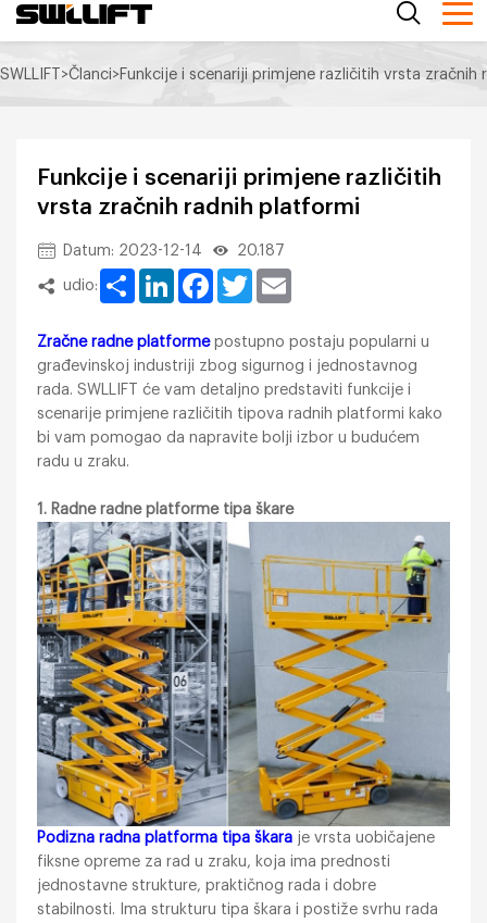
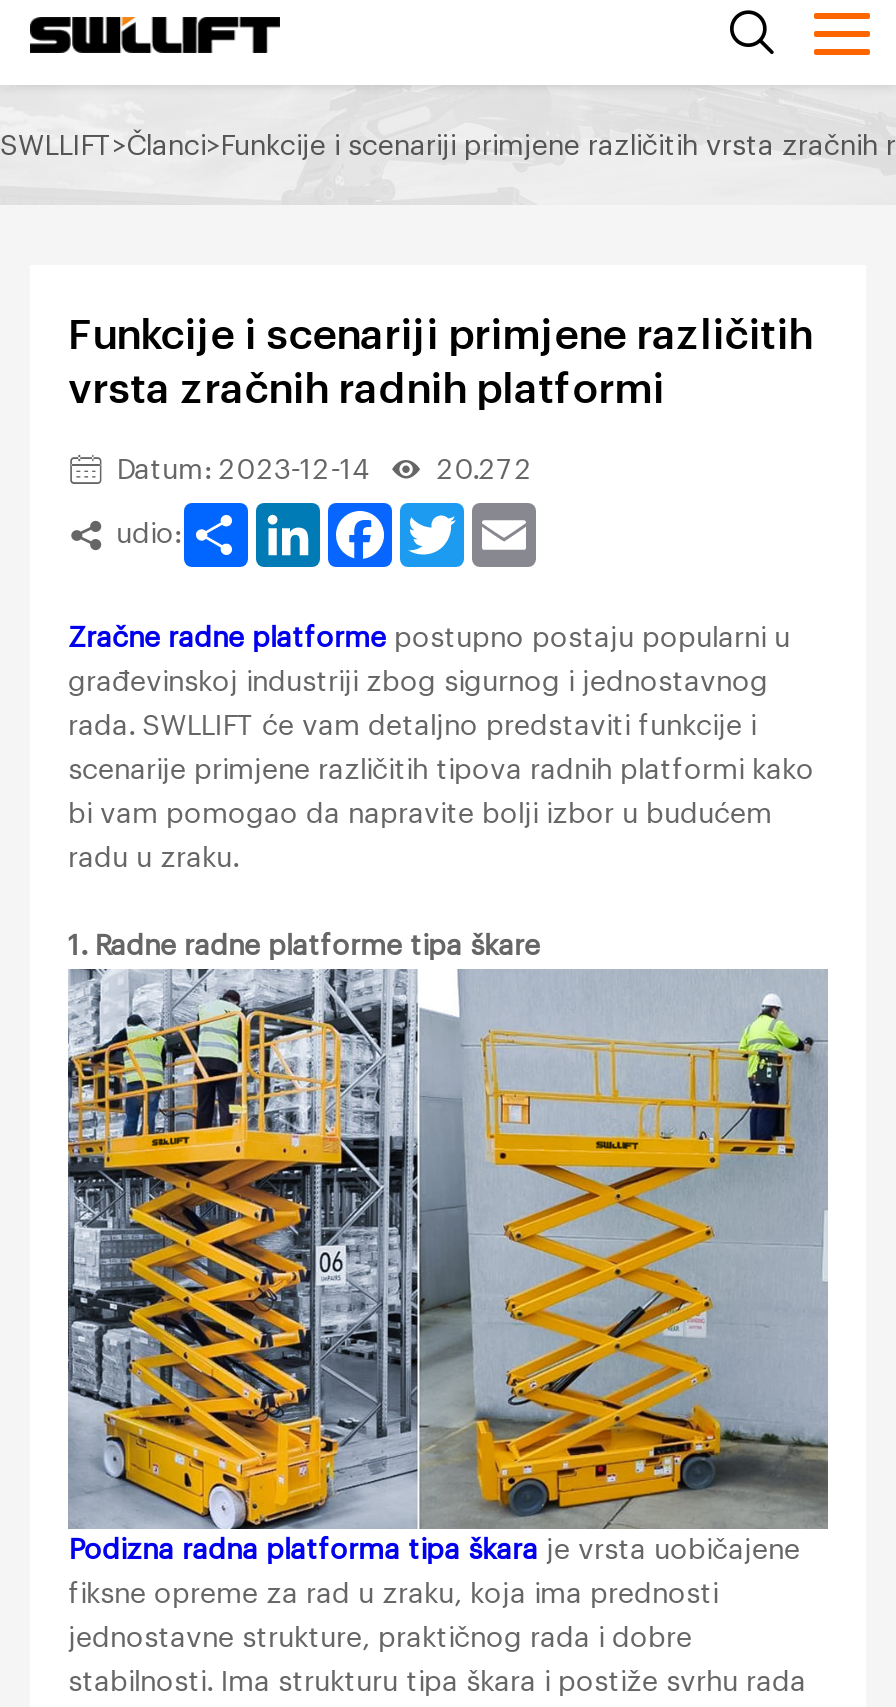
[237,243,285,258] 20.187 -> [436,456,532,484] 20.272

